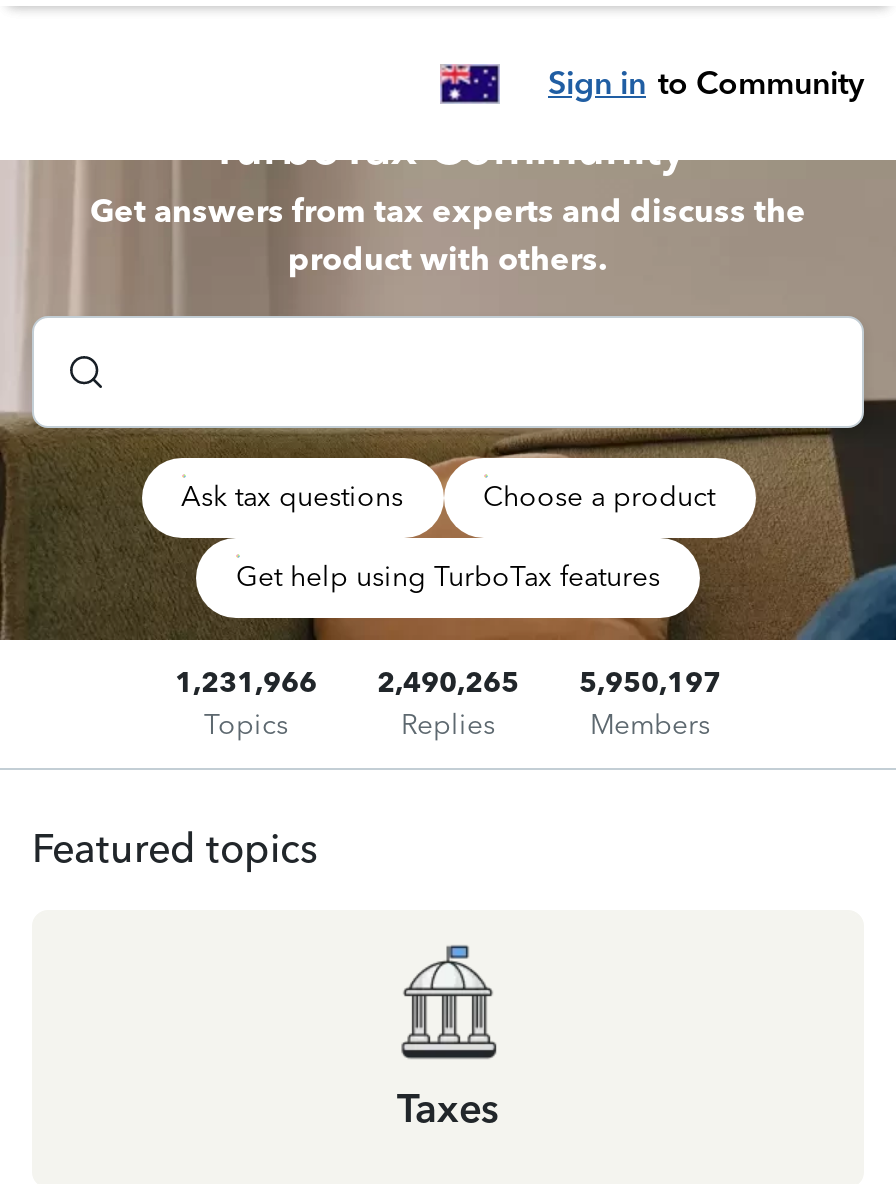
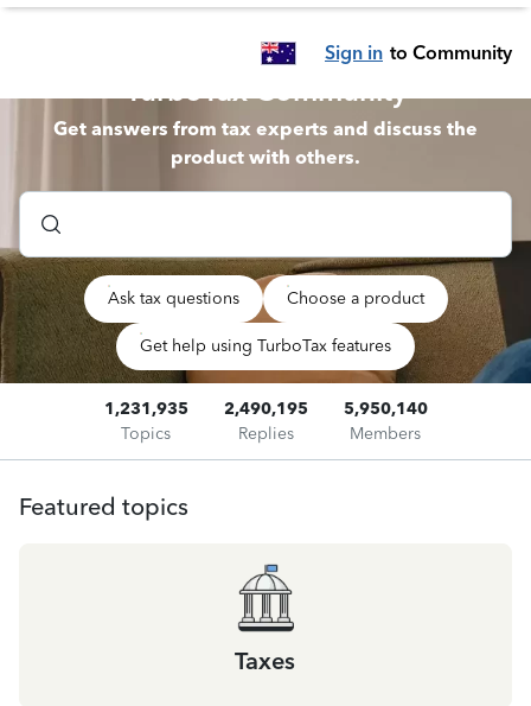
[175,666,317,700] 1,231,966 -> [104,399,188,419] 1,231,935
[377,666,519,700] 2,490,265 -> [223,399,308,419] 2,490,195
[579,666,721,700] 5,950,197 -> [343,399,427,419] 5,950,140

